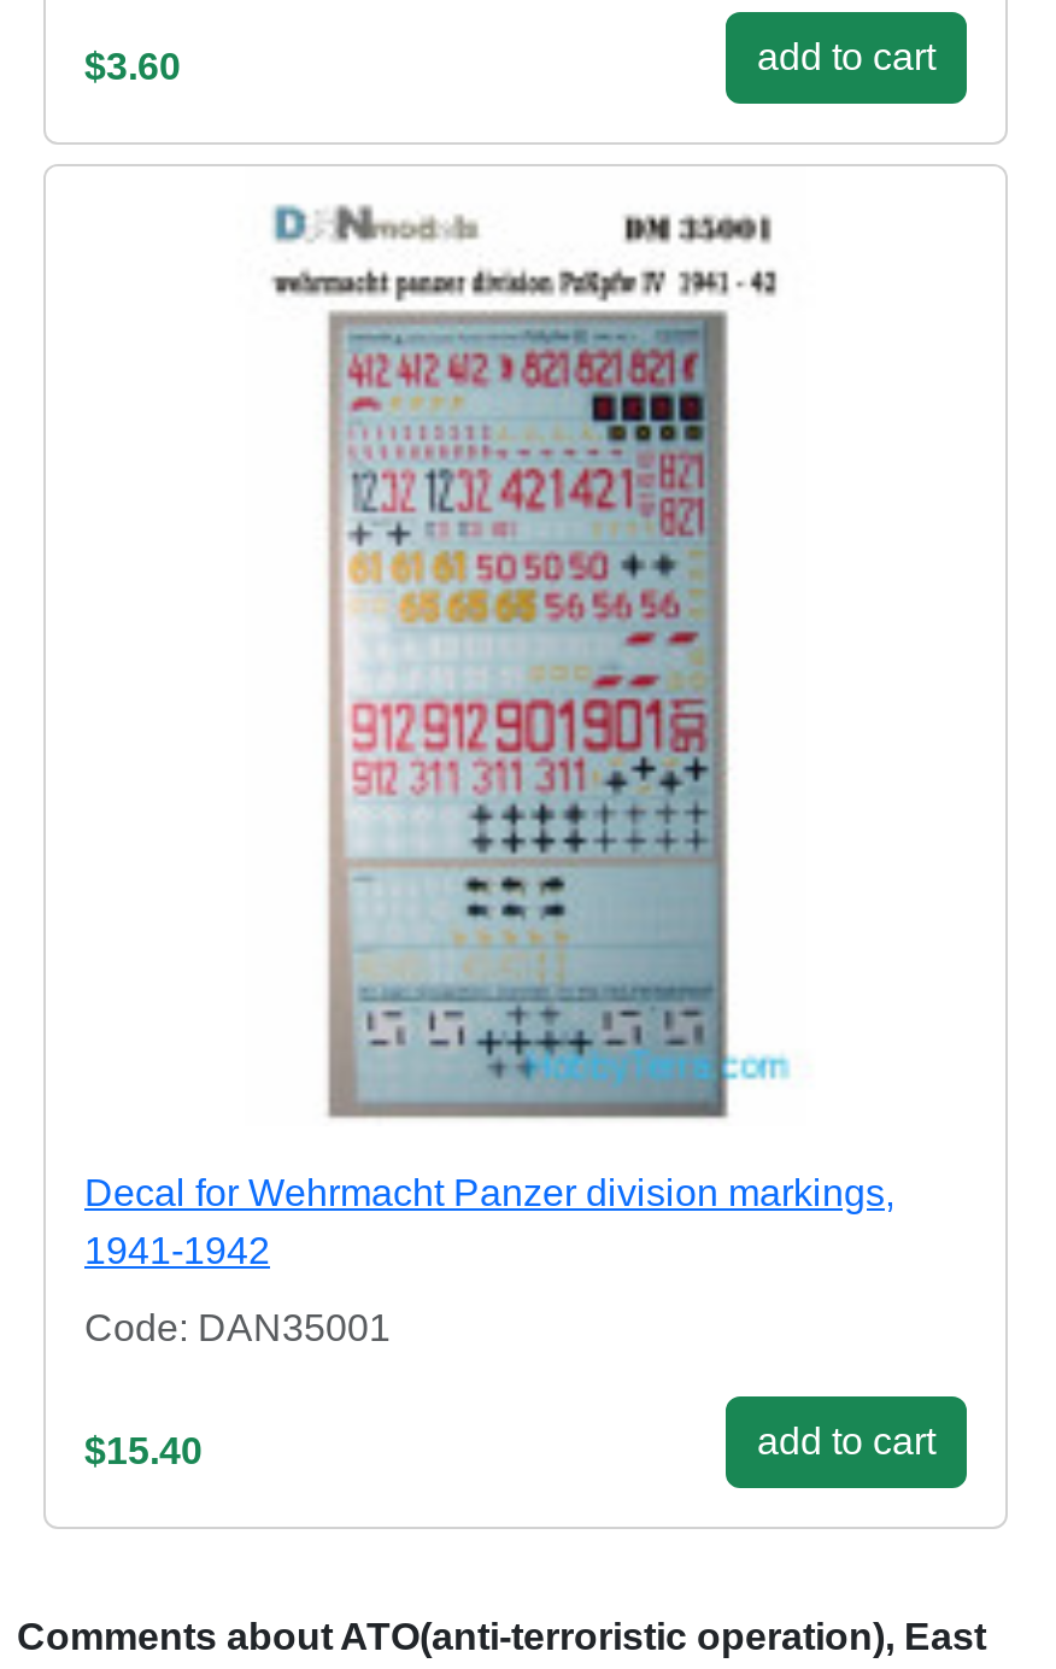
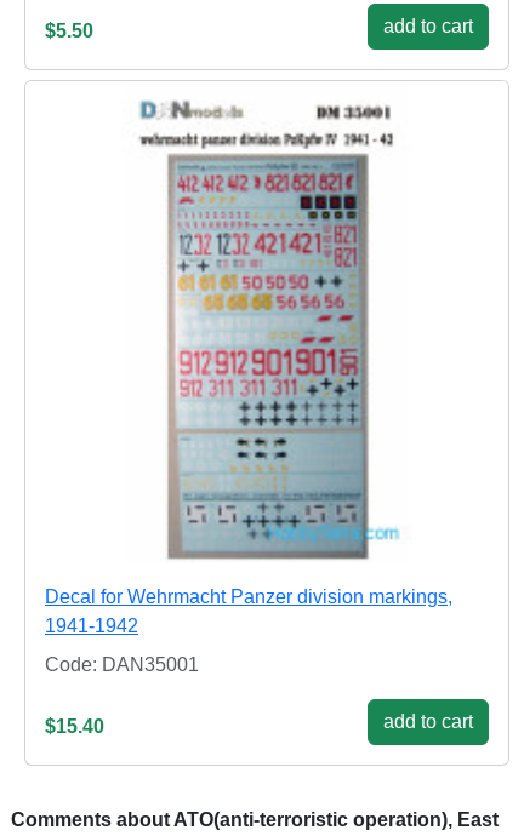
[84,46,181,87] $3.60 -> [45,21,93,41] $5.50

